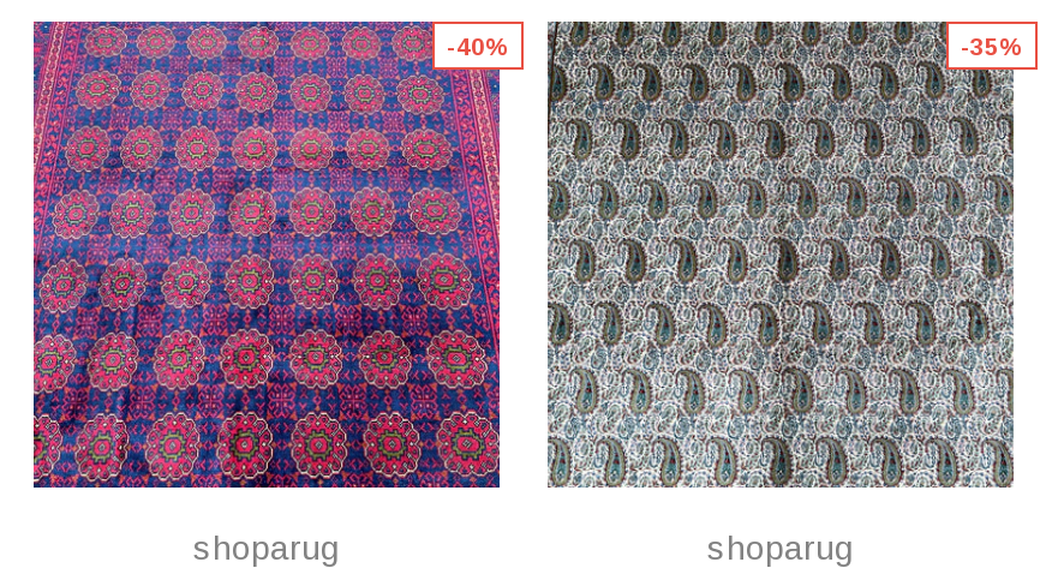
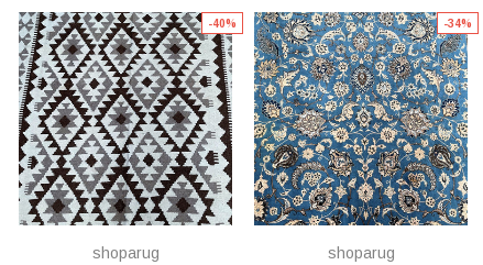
[31,19,502,490] [image] -> [18,11,233,227] [image]
[545,19,1023,490] [image] | -35% -> [253,11,472,227] [image] | -34%

